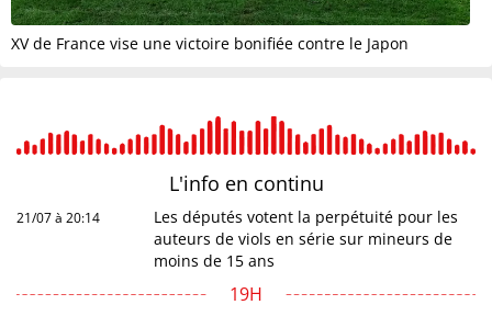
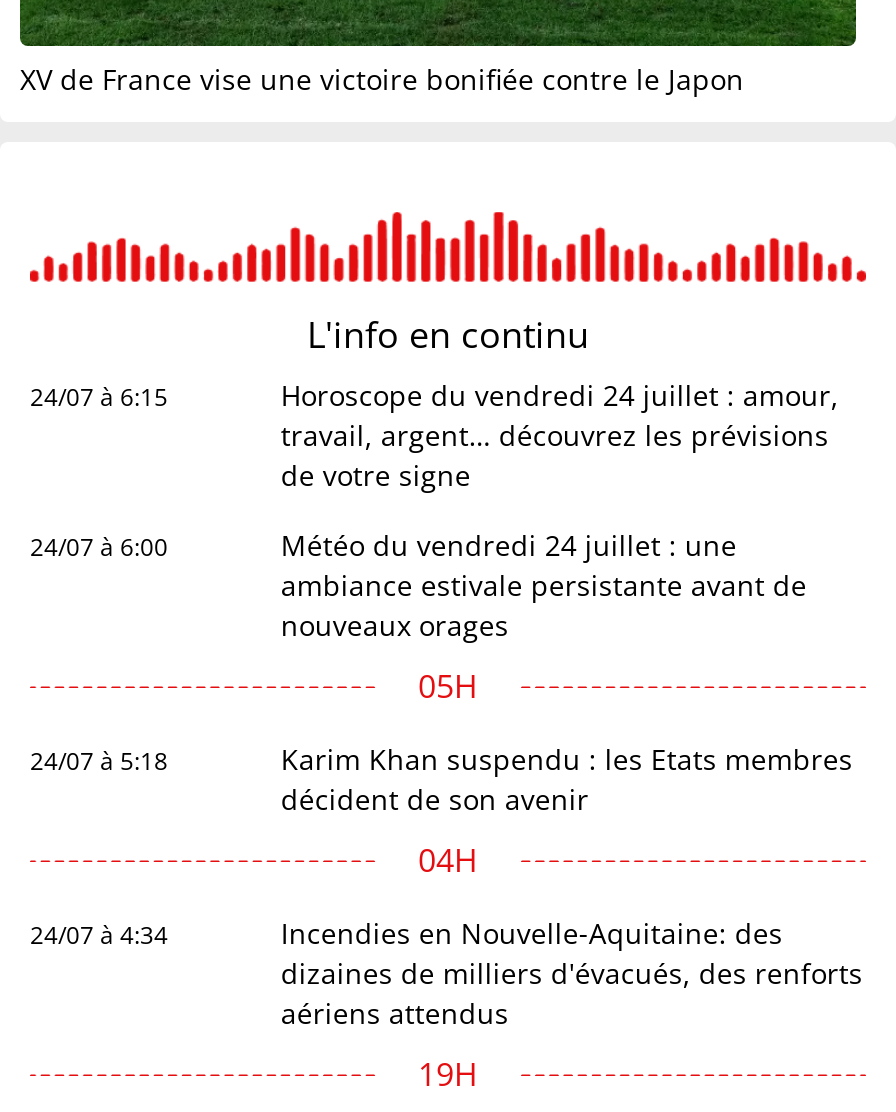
[16,206,458,271] 21/07 à 20:14 | Les députés votent la perpétuité pour les | auteurs de viols en série sur mineurs de | moins de 15 ans -> [30,376,863,1032] 24/07 à 6:15 | Horoscope du vendredi 24 juillet : amour, | travail, argent… découvrez les prévisions | de votre signe | 24/07 à 6:00 | Météo du vendredi 24 juillet : une | ambiance estivale persistante avant de | nouveaux orages | 05H | 24/07 à 5:18 | Karim Khan suspendu : les Etats membres | décident de son avenir | 04H | 24/07 à 4:34 | Incendies en Nouvelle-Aquitaine: des | dizaines de milliers d'évacués, des renforts | aériens attendus

